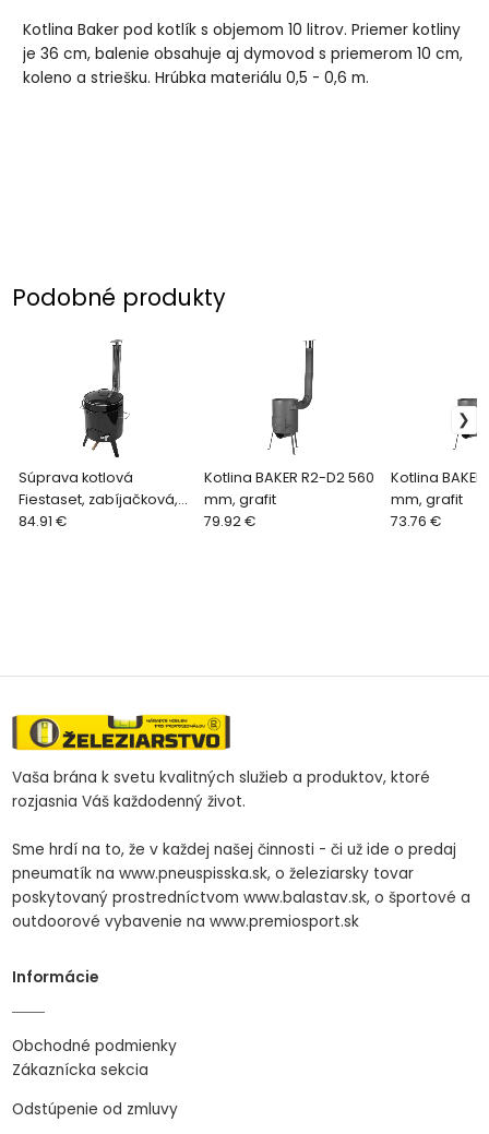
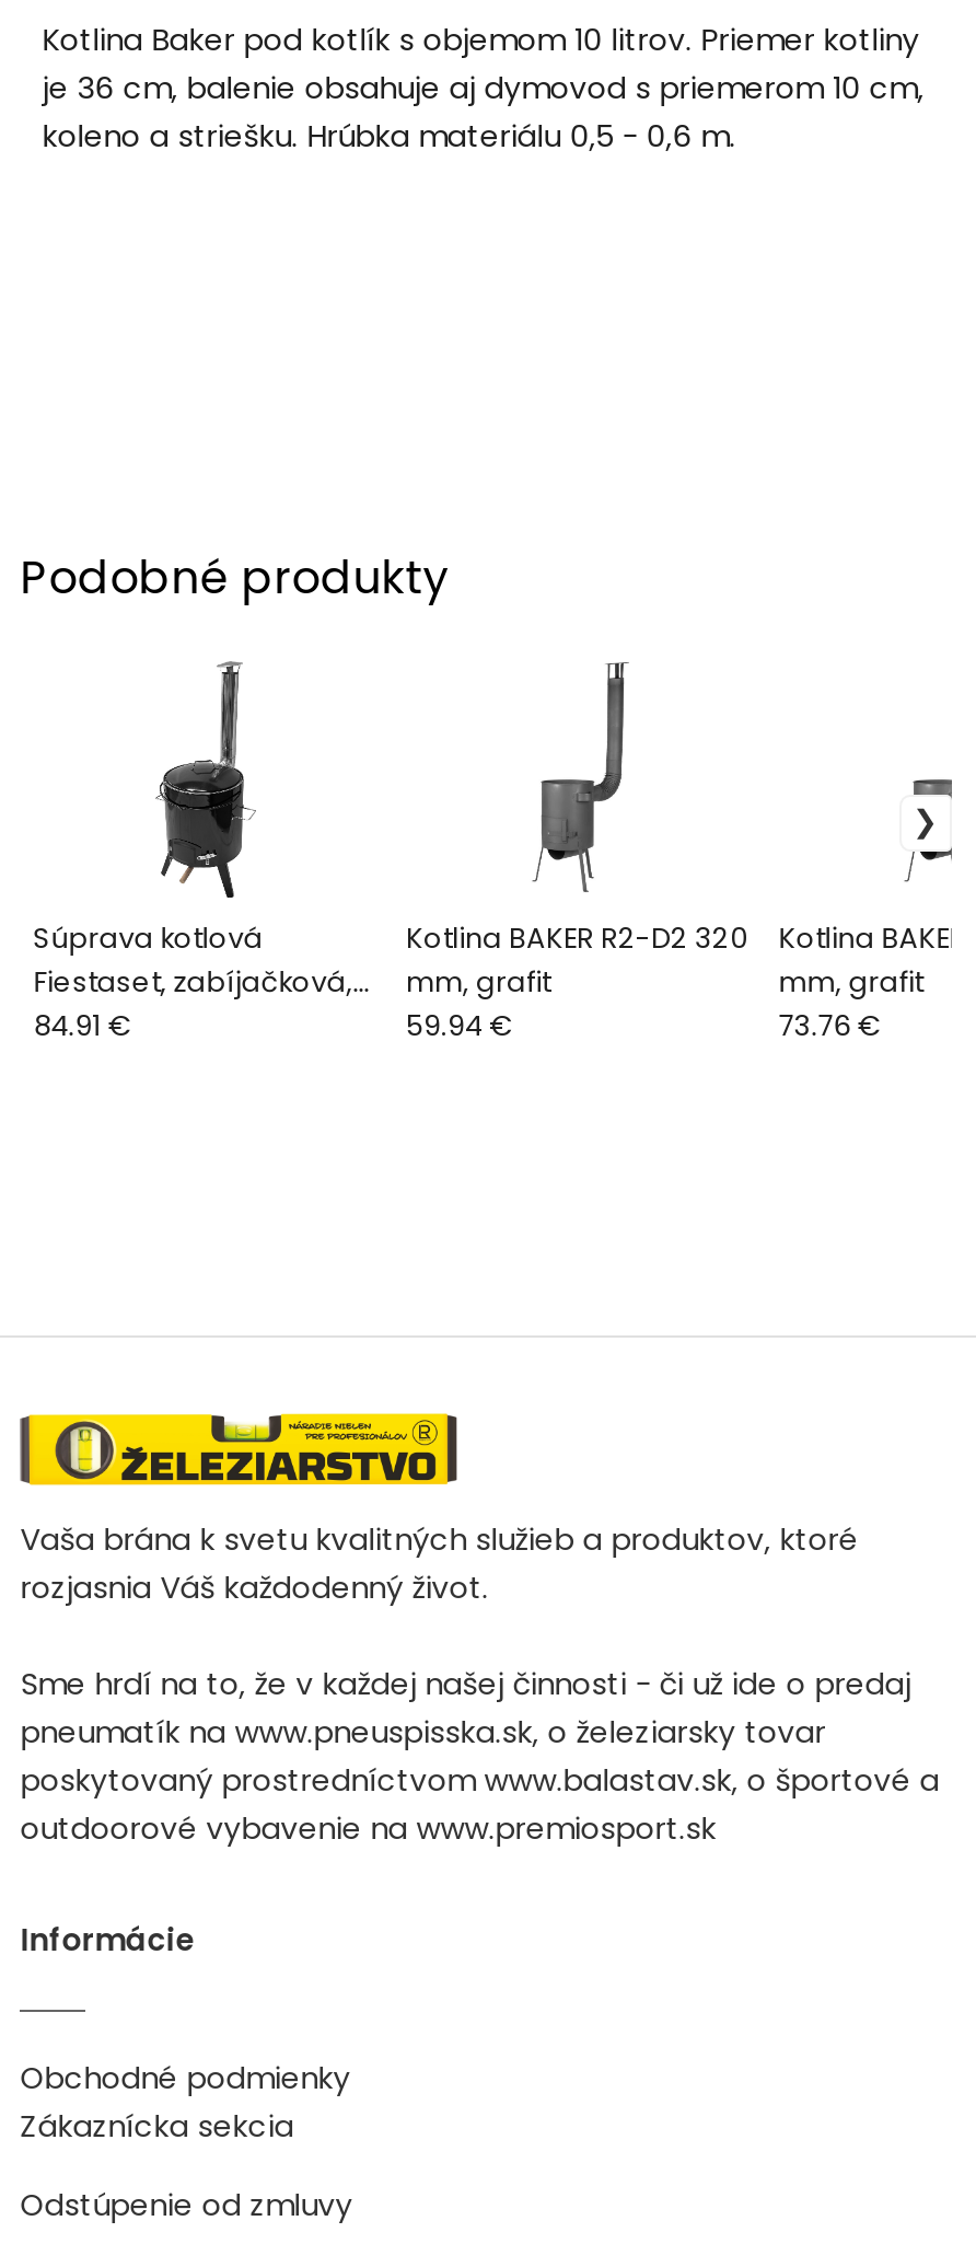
[205,468,375,487] Kotlina BAKER R2-D2 560 -> [406,919,747,957] Kotlina BAKER R2-D2 320
[205,512,256,530] 79.92 € -> [406,1007,511,1044] 59.94 €

